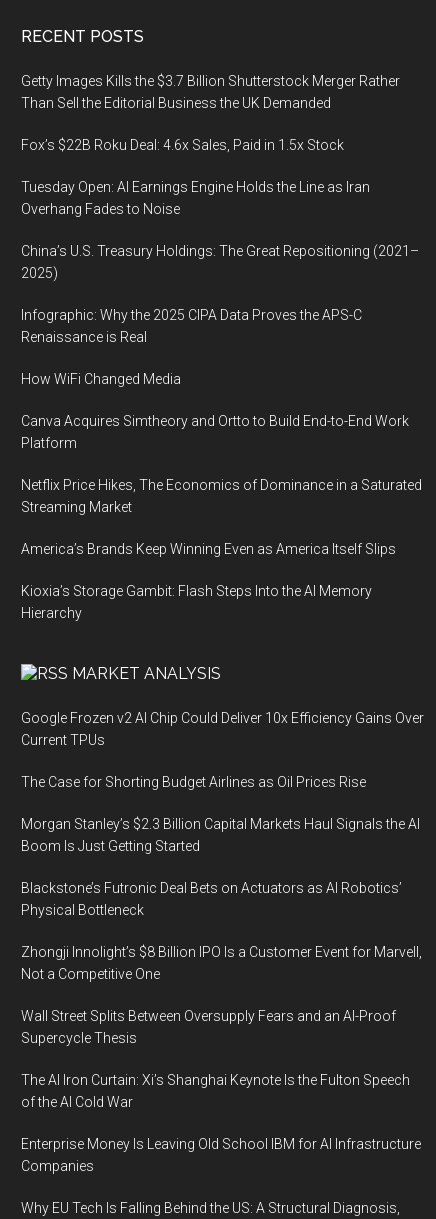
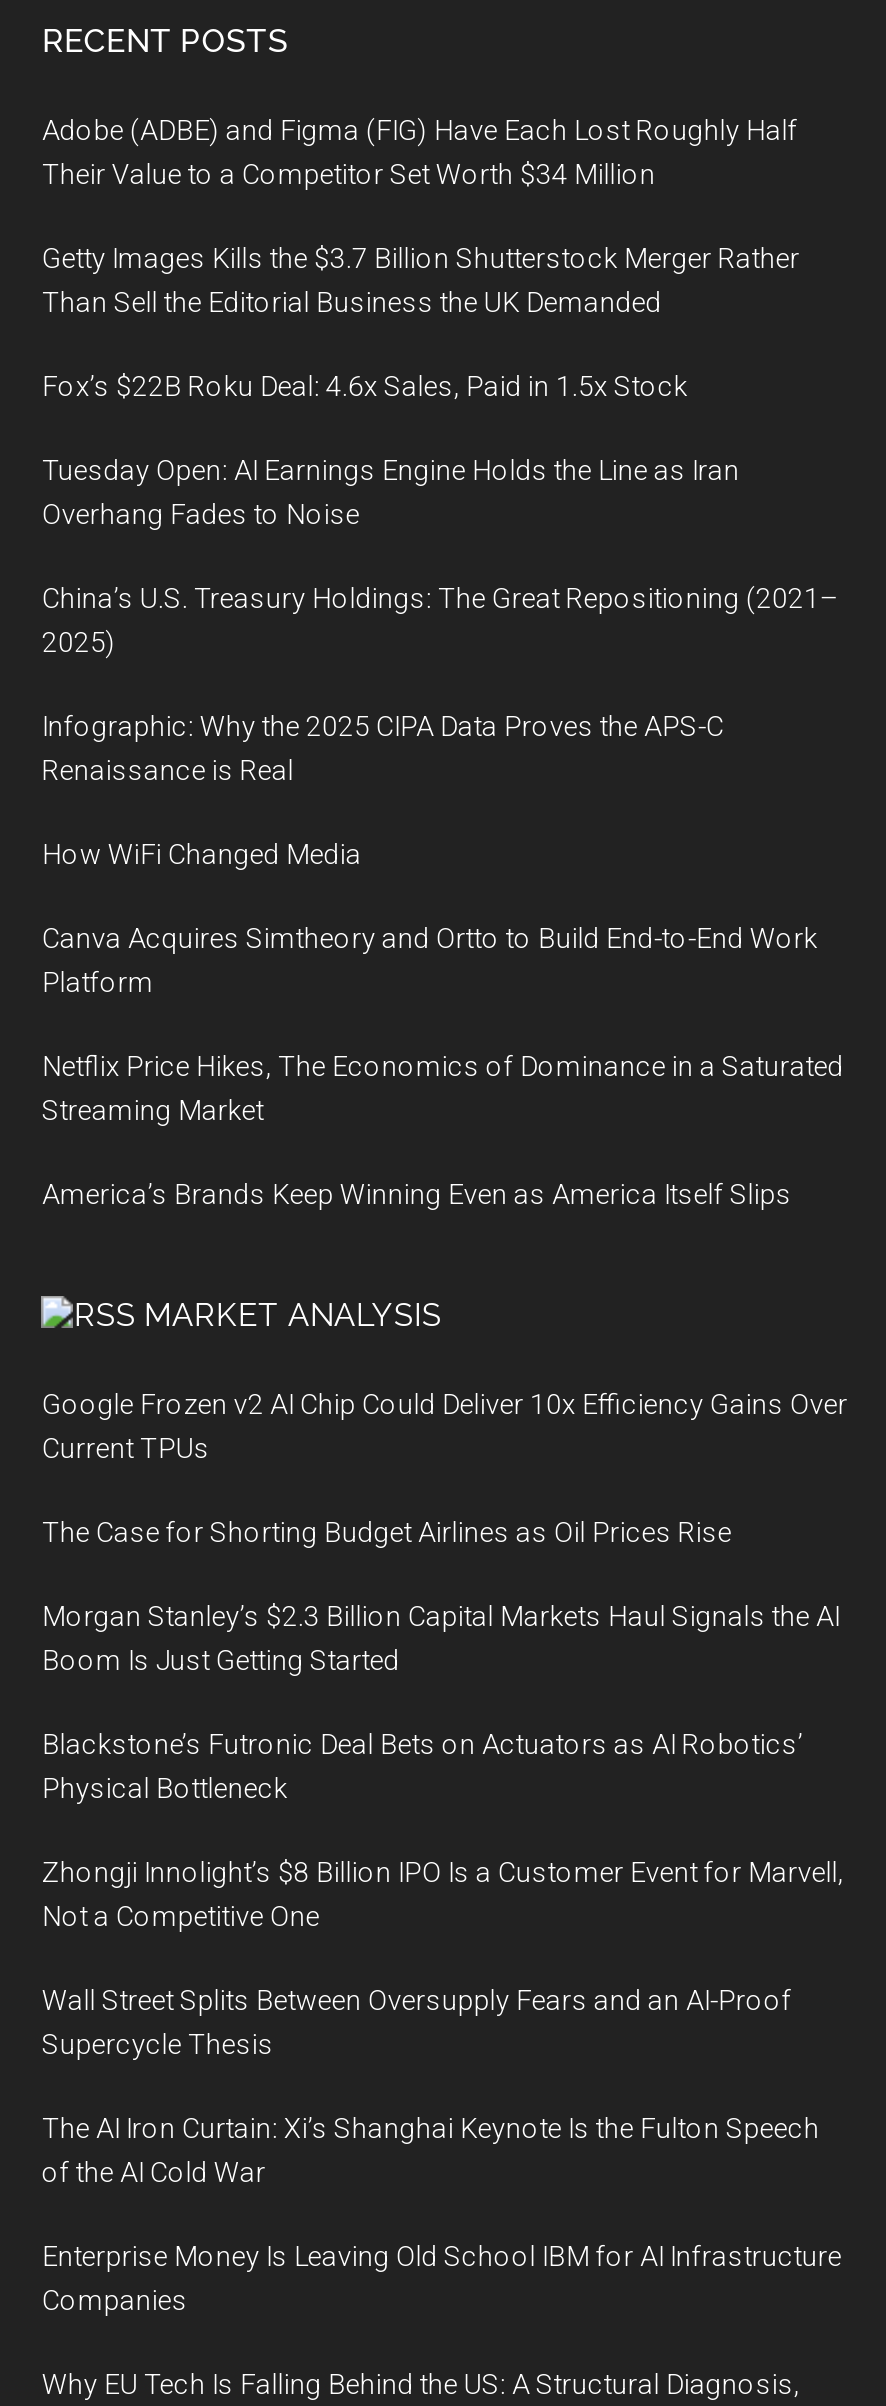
none -> [42,114,798,190] Adobe (ADBE) and Figma (FIG) Have Each Lost Roughly Half | Their Value to a Competitor Set Worth $34 Million
moved [21,73,422,557] -> [42,242,844,1210]: Getty Images Kills the $3.7 Billion Shutterstock Merger Rather | Than Sell the Editorial Business the UK Demanded | Fox’s $22B Roku Deal: 4.6x Sales, Paid in 1.5x Stock | ... | Streaming Market | America’s Brands Keep Winning Even as America Itself Slips
[21,583,372,621] Kioxia’s Storage Gambit: Flash Steps Into the AI Memory | Hierarchy -> none

